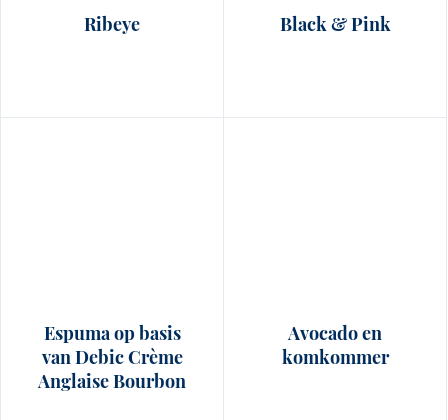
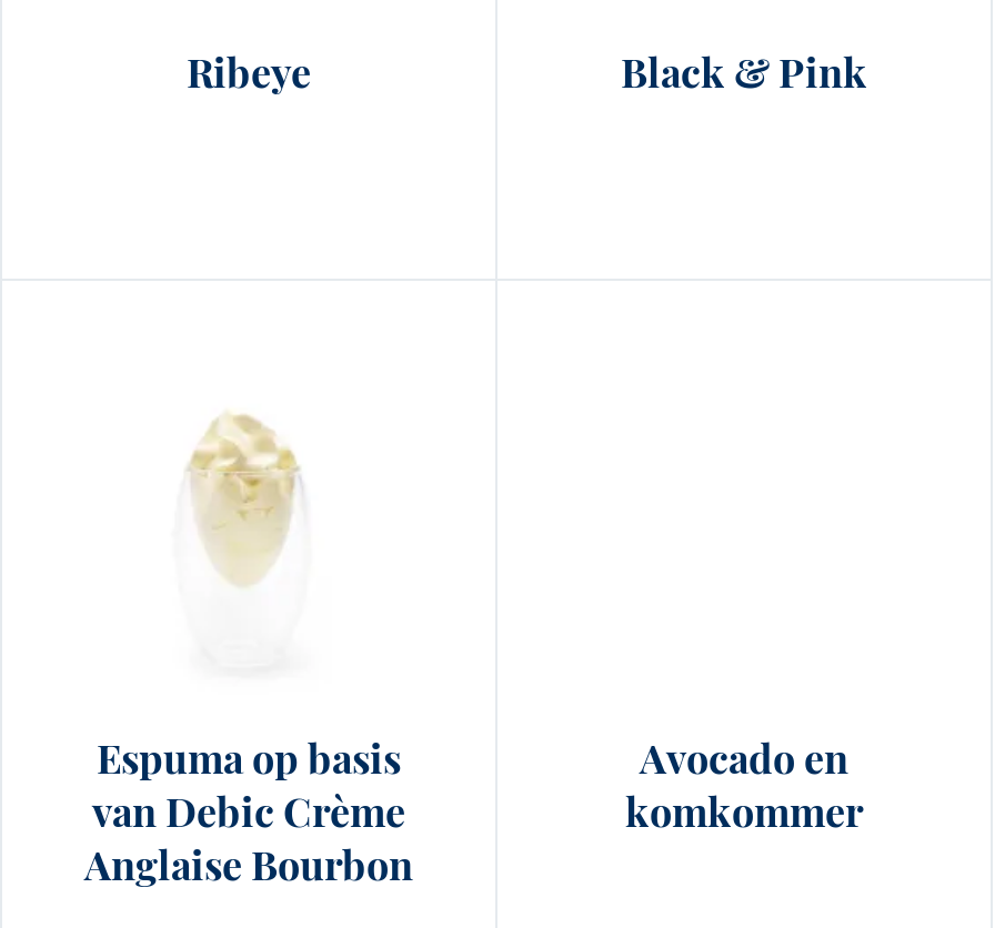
none -> [184,410,304,589] [image]

